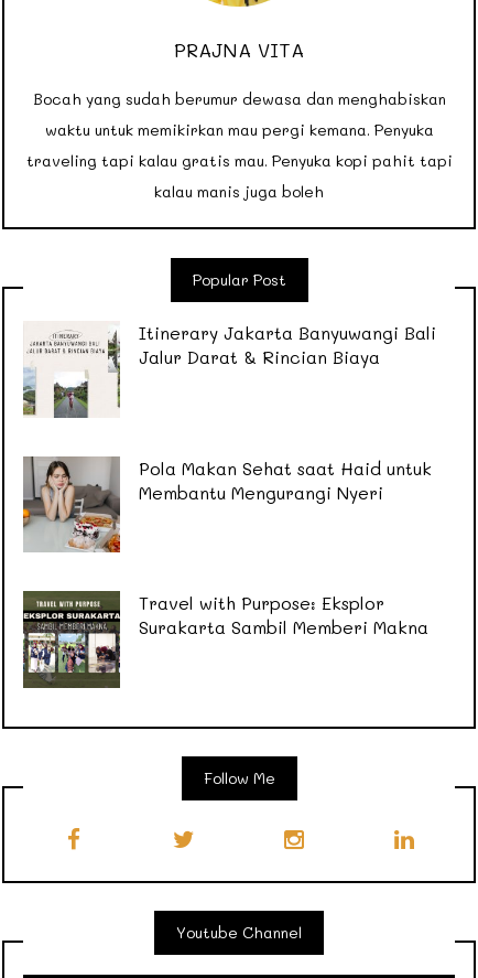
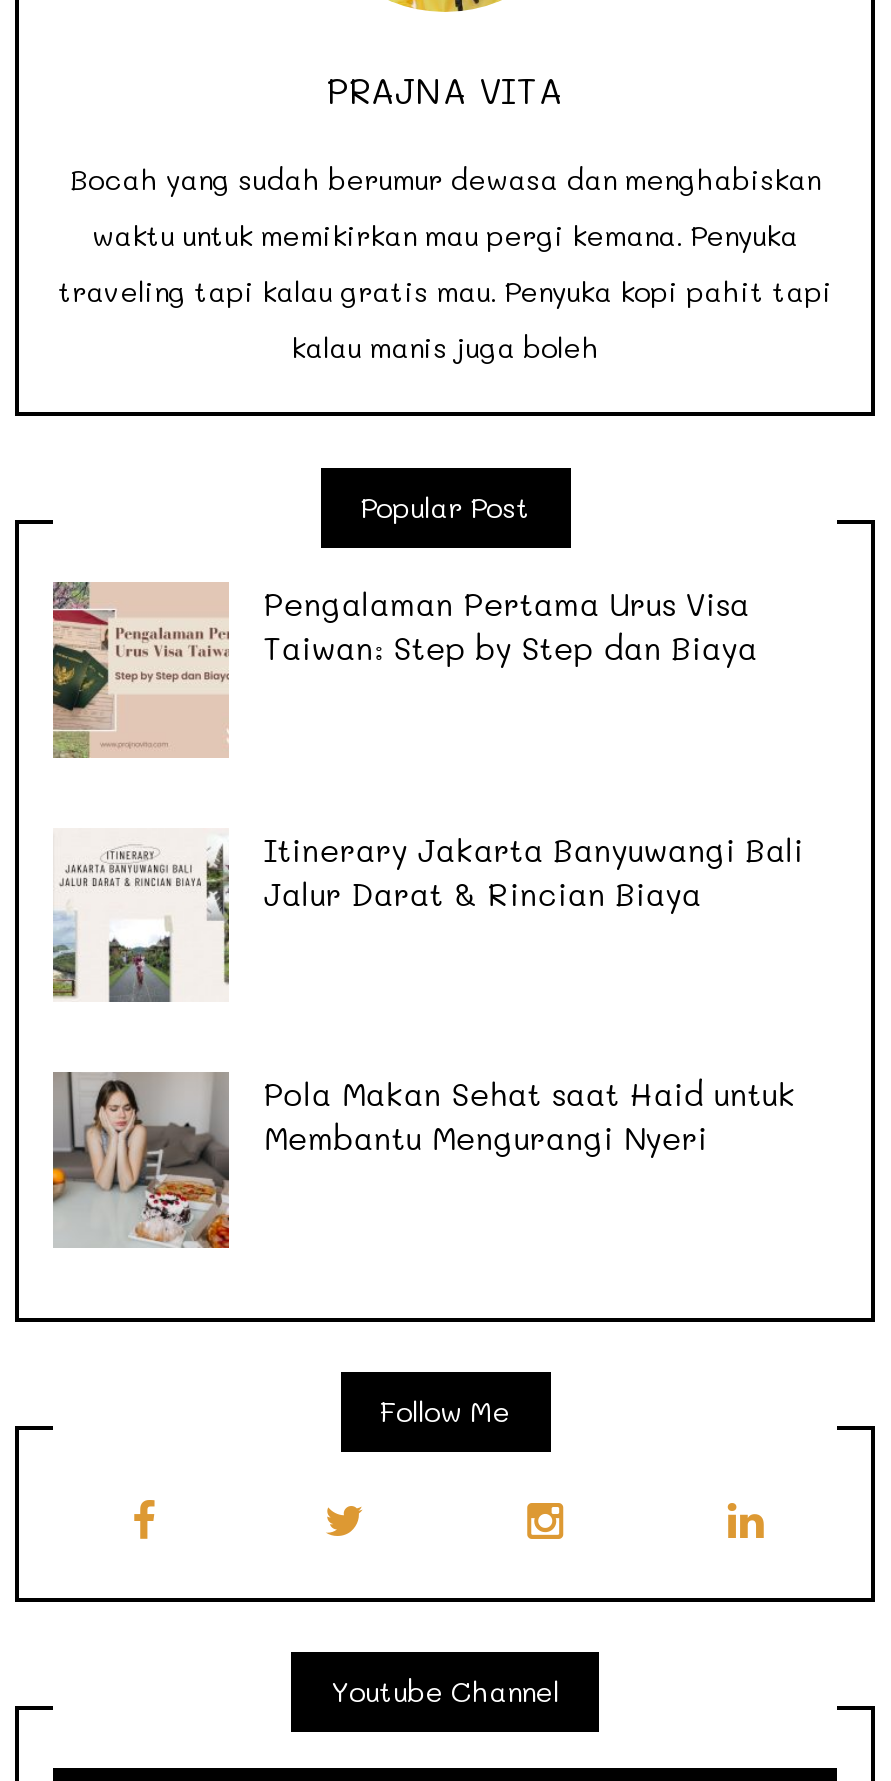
none -> [51,580,757,760] [image] | Pengalaman Pertama Urus Visa | Taiwan: Step by Step dan Biaya
moved [32,321,436,504] -> [69,827,803,1158]: [image] | Itinerary Jakarta Banyuwangi Bali | Jalur Darat & Rincian Biaya | Pola Makan Sehat saat Haid untuk | Membantu Mengurangi Nyeri
moved [21,455,122,555] -> [49,1072,233,1252]: [image]
[22,591,429,689] [image] | Travel with Purpose: Eksplor | Surakarta Sambil Memberi Makna -> none

